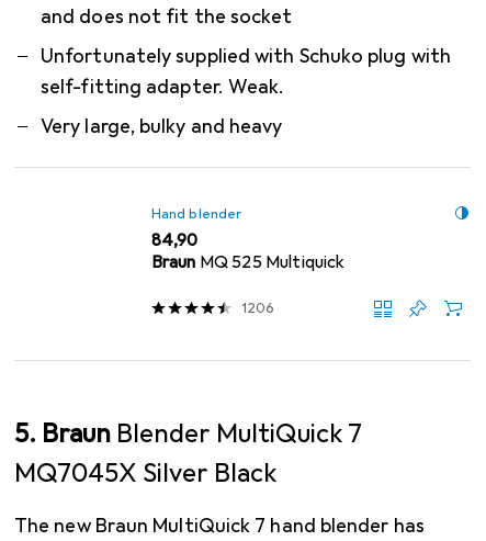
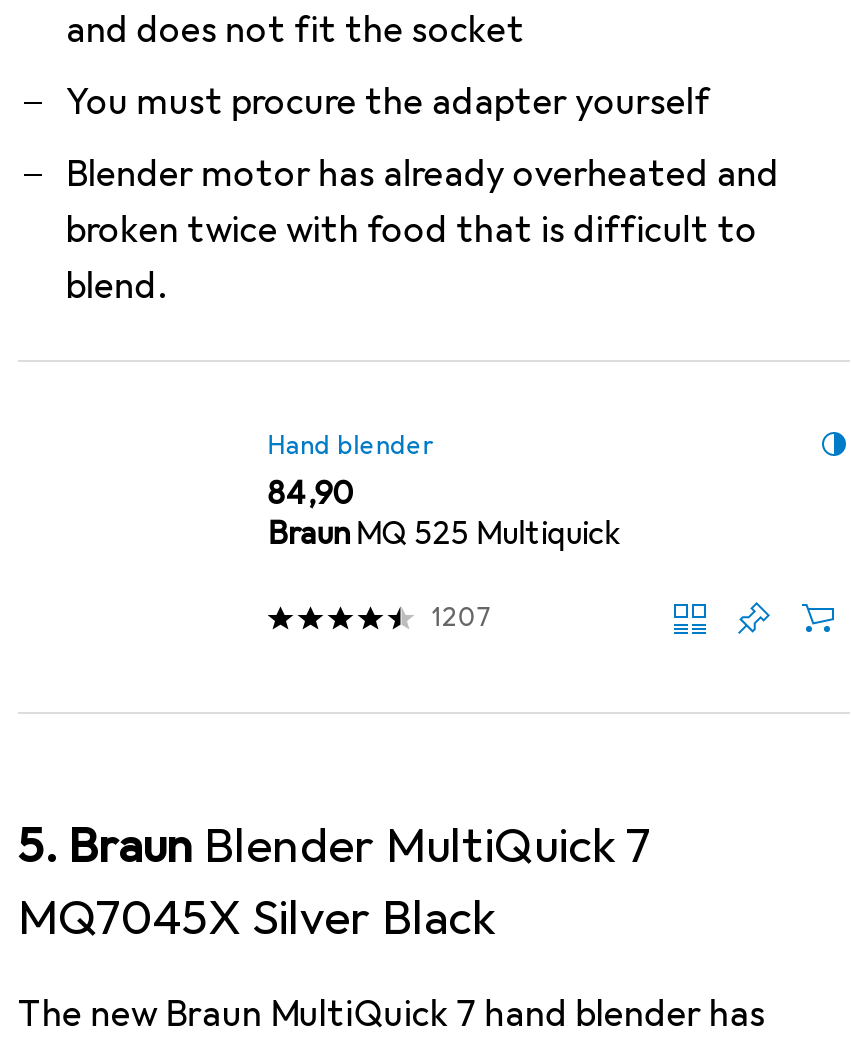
[41,44,451,99] Unfortunately supplied with Schuko plug with | self-fitting adapter. Weak. -> [66,80,711,124] You must procure the adapter yourself
[41,114,282,138] Very large, bulky and heavy -> [66,152,779,308] Blender motor has already overheated and | broken twice with food that is difficult to | blend.
[241,299,275,317] 1206 -> [432,601,493,633] 1207

